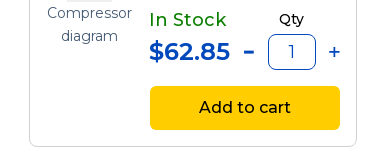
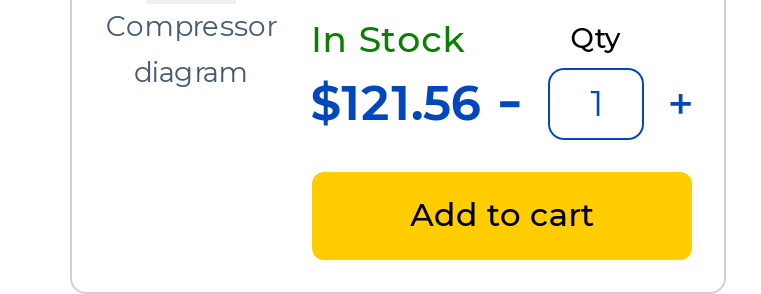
[149,37,230,66] $62.85 -> [311,75,481,133] $121.56

